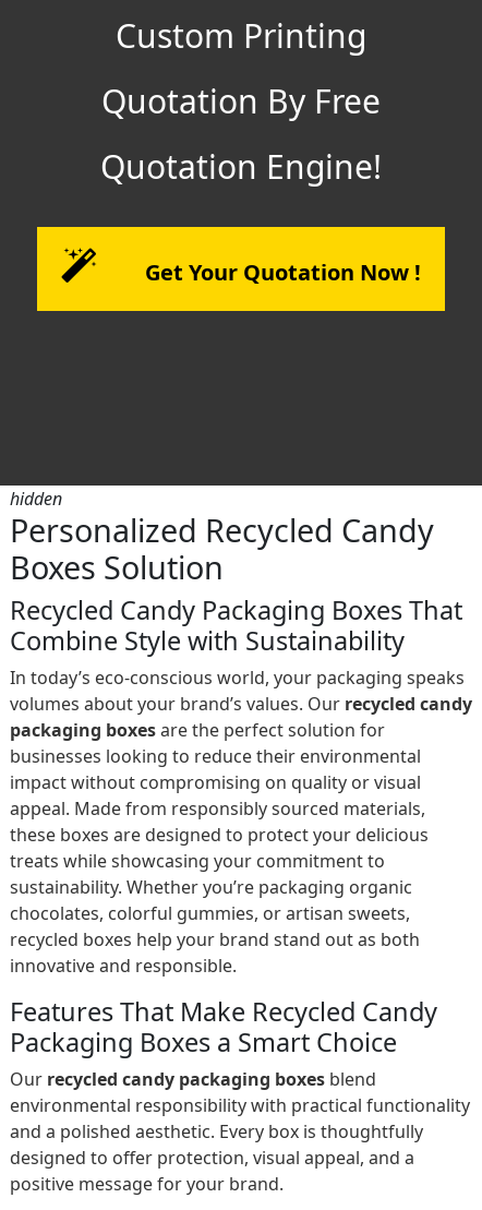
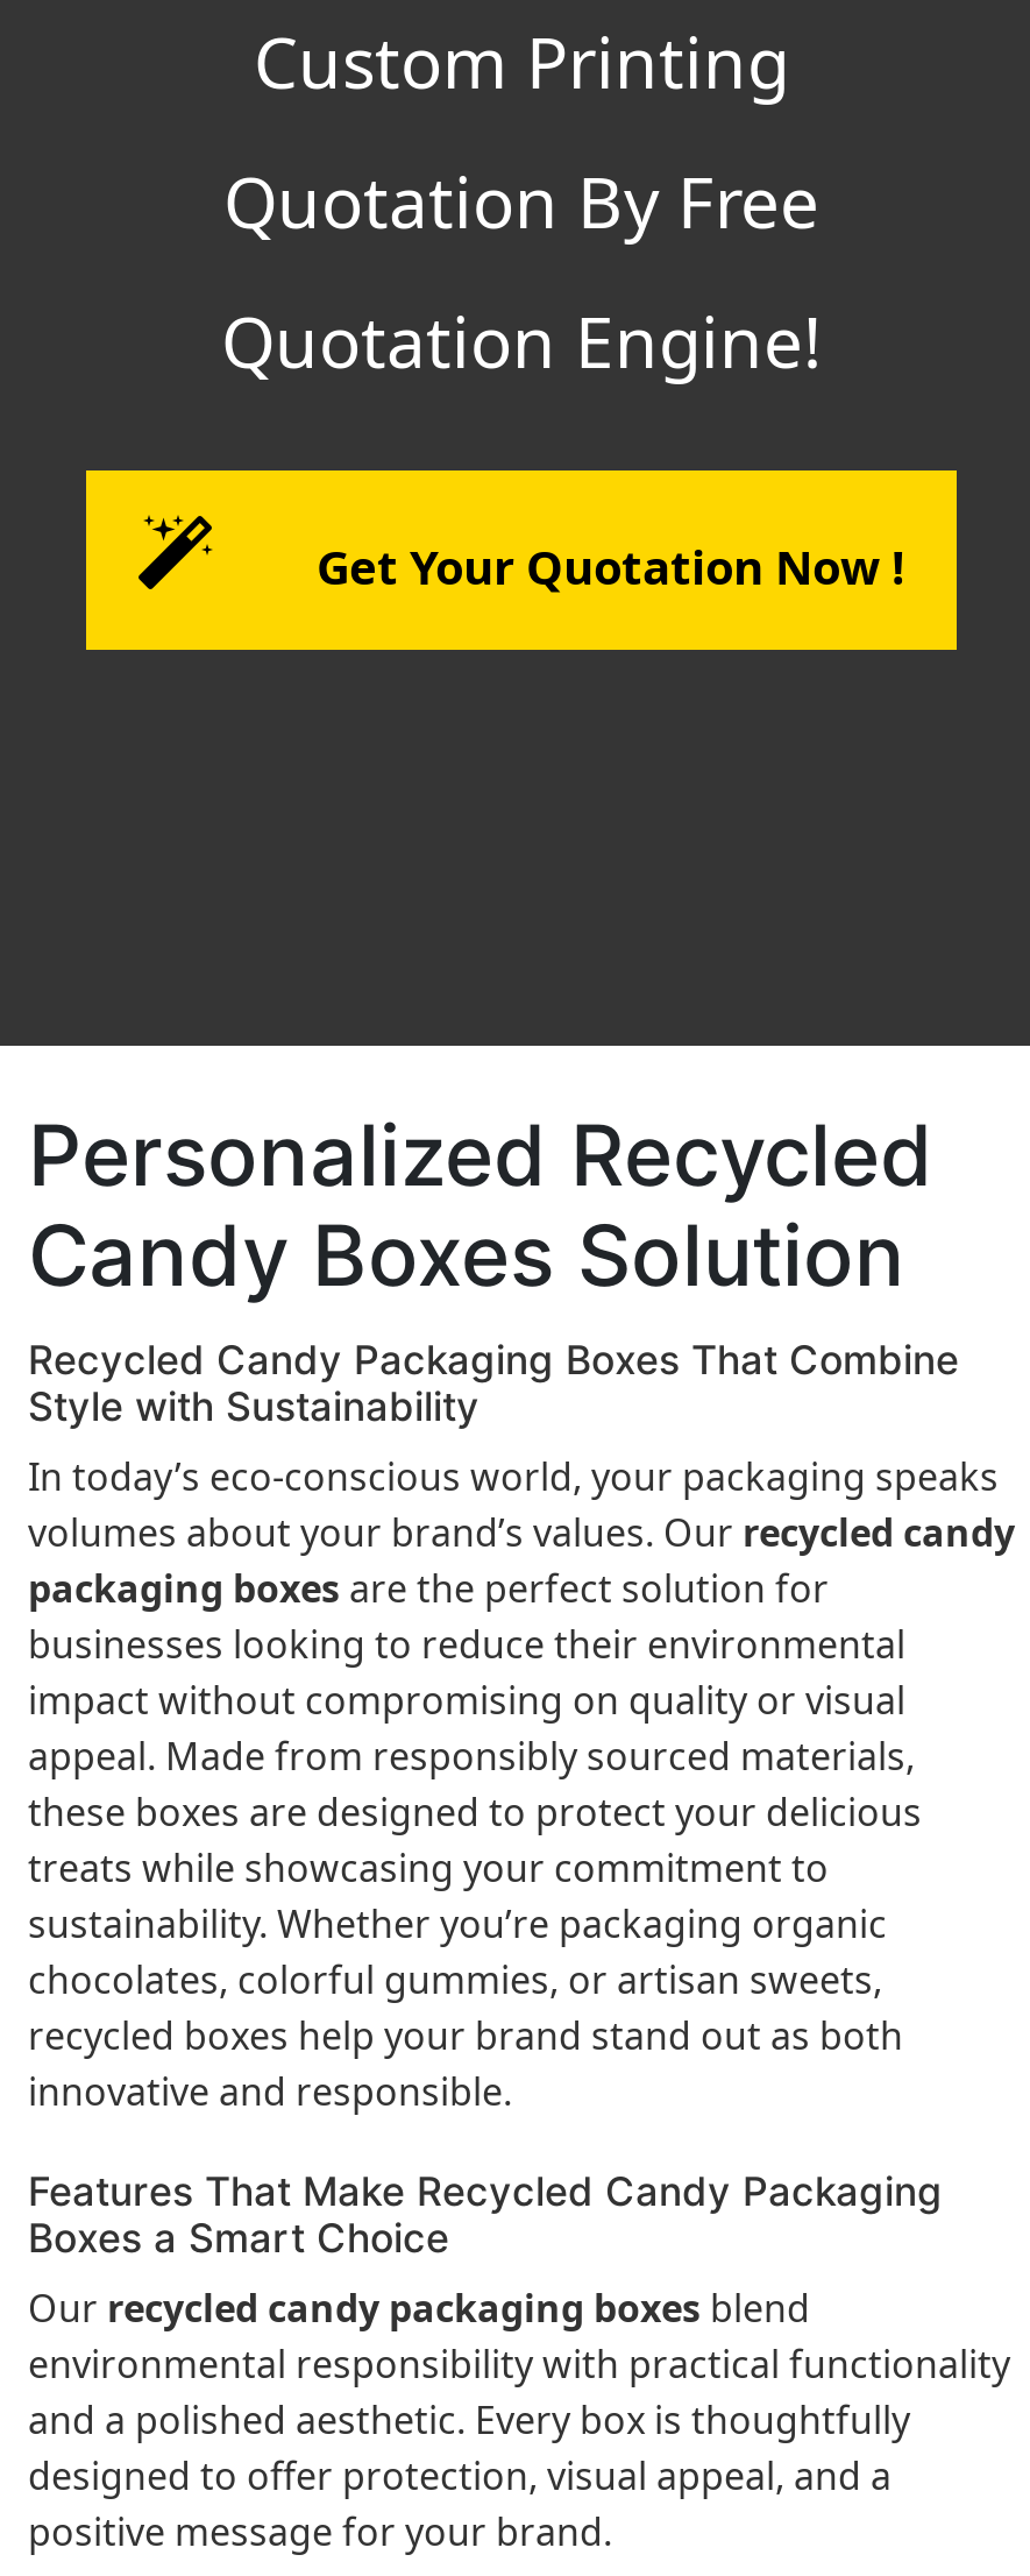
[10,487,462,658] hidden | Personalized Recycled Candy | Boxes Solution | Recycled Candy Packaging Boxes That | Combine Style with Sustainability -> [28,1104,959,1430] Personalized Recycled | Candy Boxes Solution | Recycled Candy Packaging Boxes That Combine | Style with Sustainability

